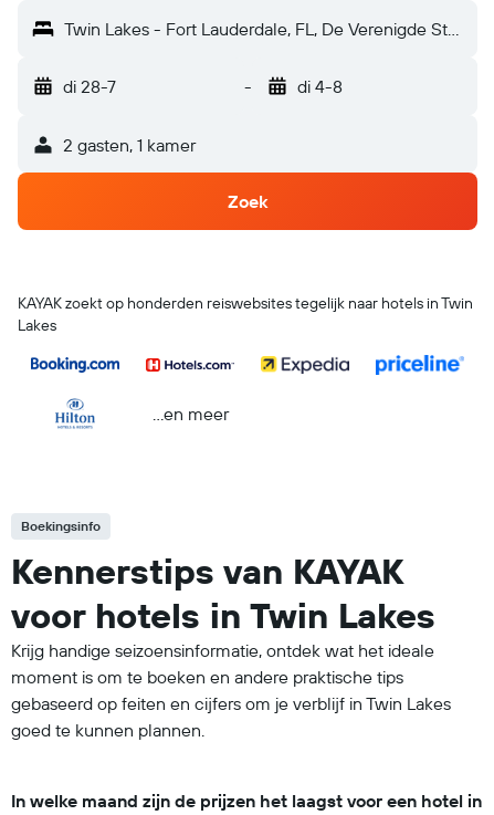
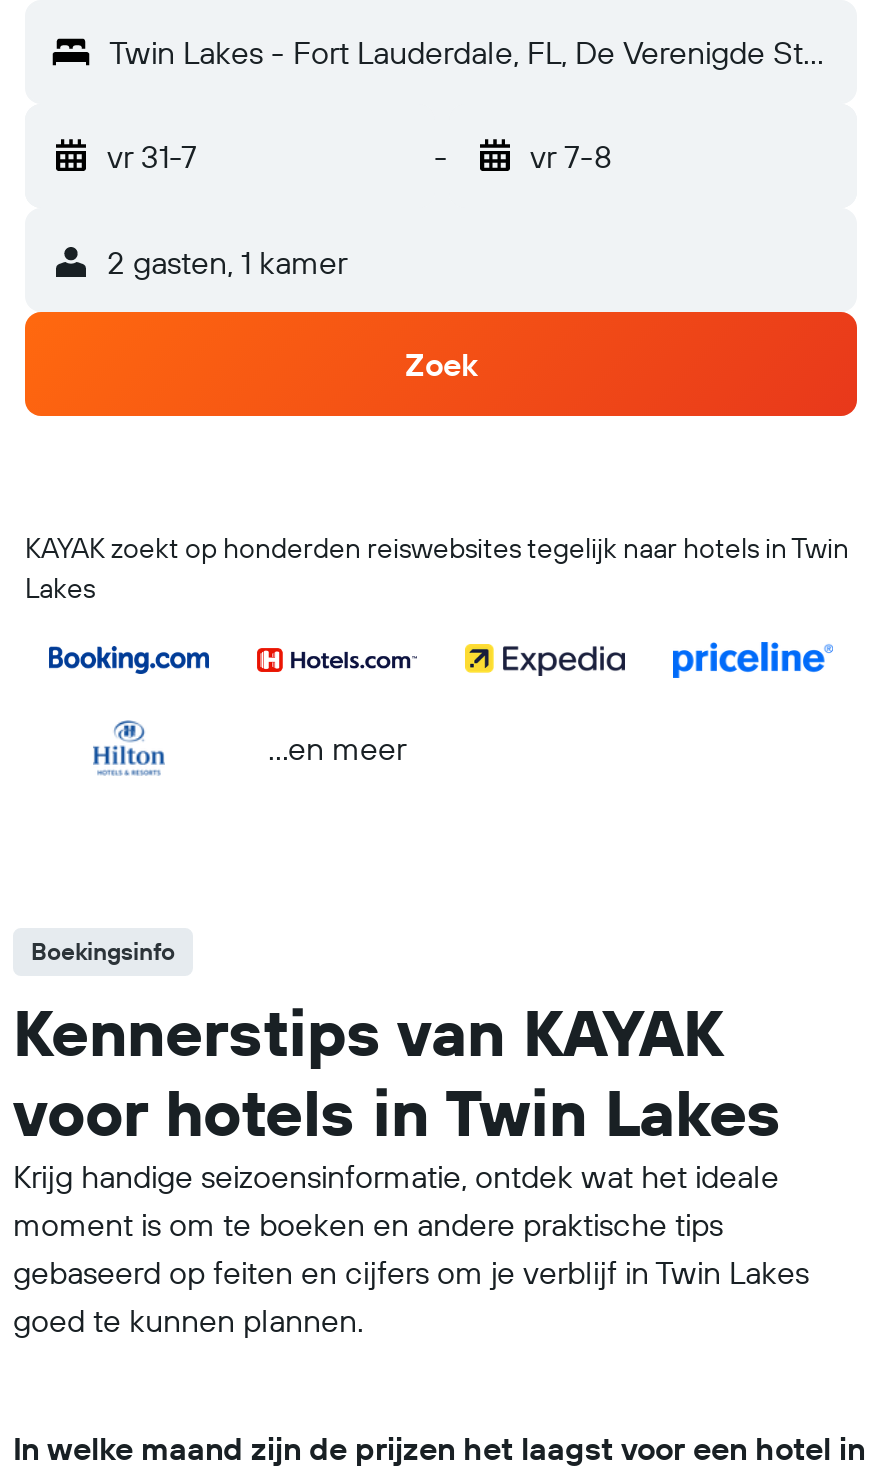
[63,75,116,97] di 28-7 -> [107,136,197,176] vr 31-7
[297,75,342,97] di 4-8 -> [530,136,612,176] vr 7-8

